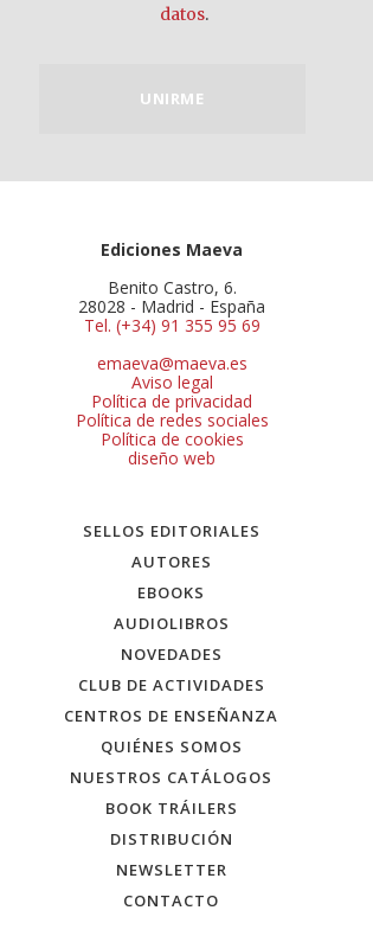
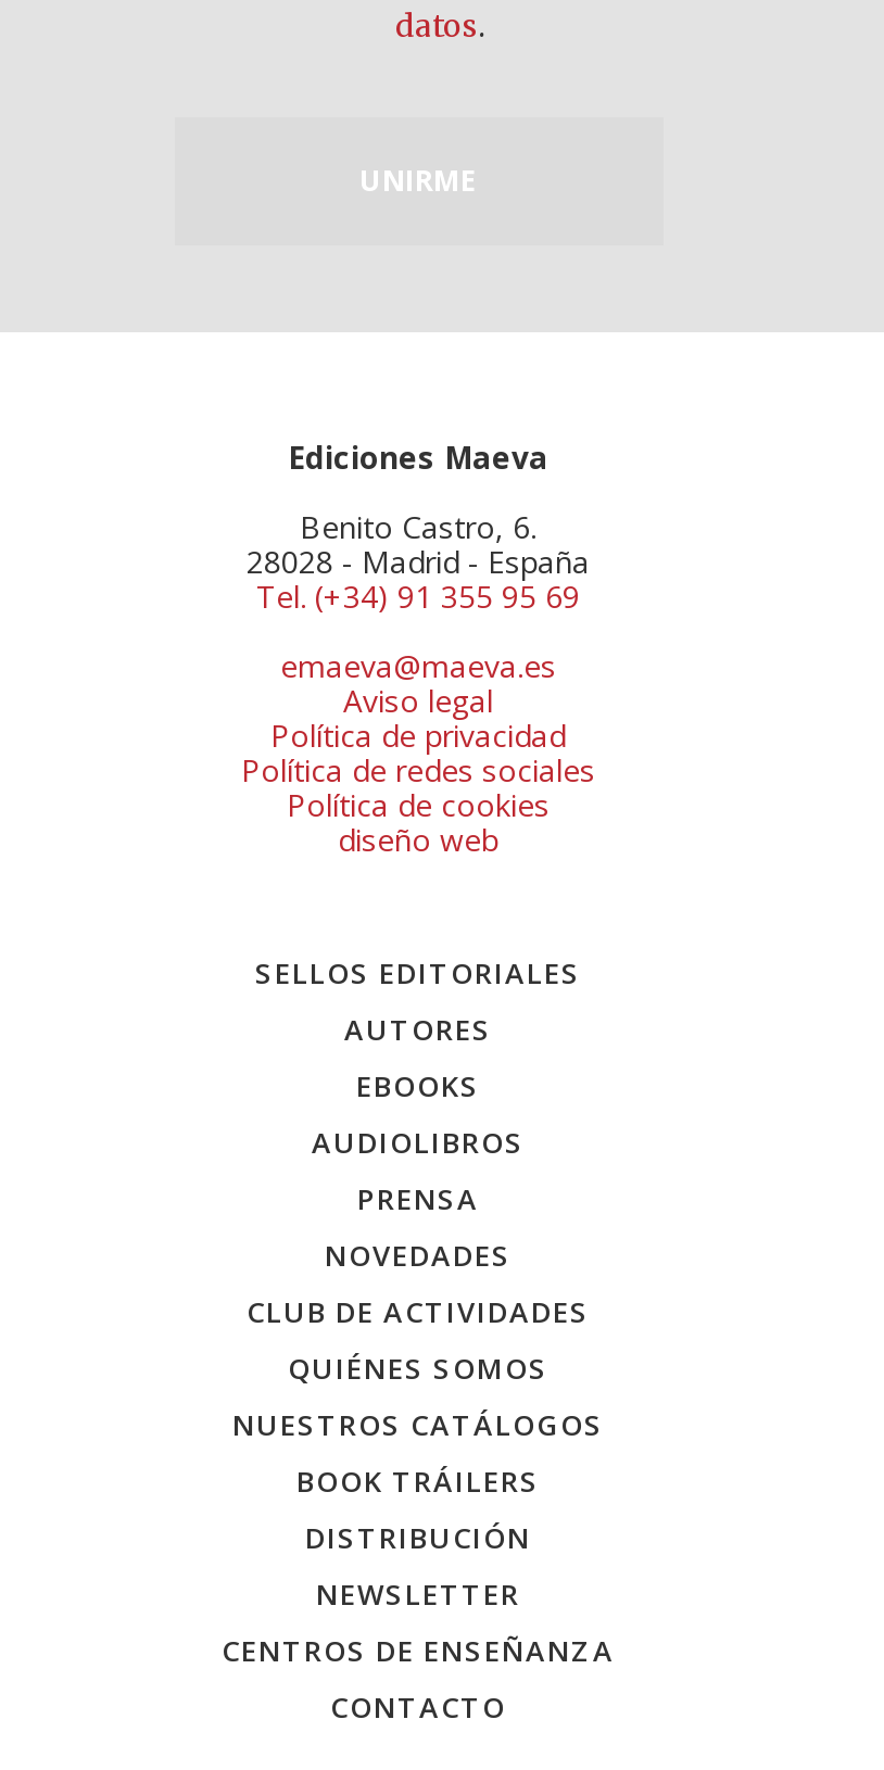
none -> [357,1180,479,1219] PRENSA
moved [65,705,279,727] -> [222,1632,615,1671]: CENTROS DE ENSEÑANZA

